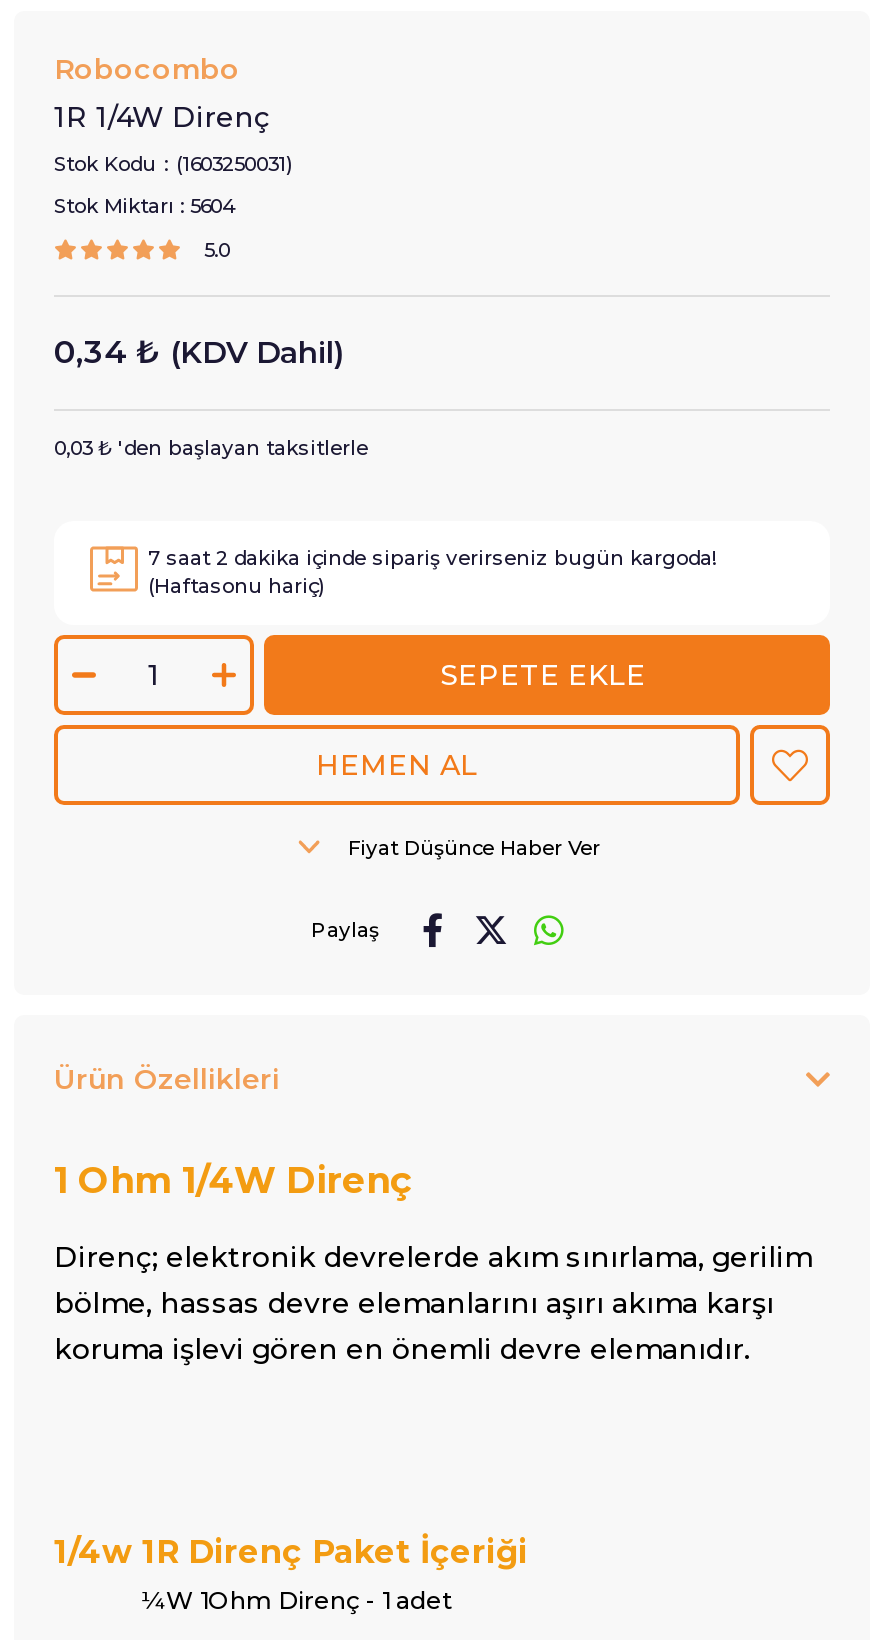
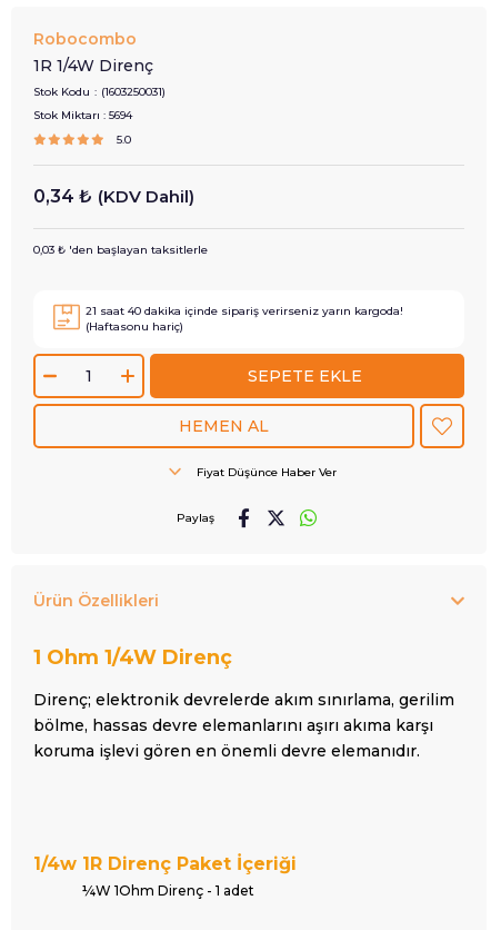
[54,193,234,219] Stok Miktarı 5604 -> [33,108,132,122] Stok Miktarı 5694
[148,545,718,571] 7 saat 2 dakika içinde sipariş verirseniz bugün kargoda! -> [86,304,403,318] 21 saat 40 dakika içinde sipariş verirseniz yarın kargoda!

